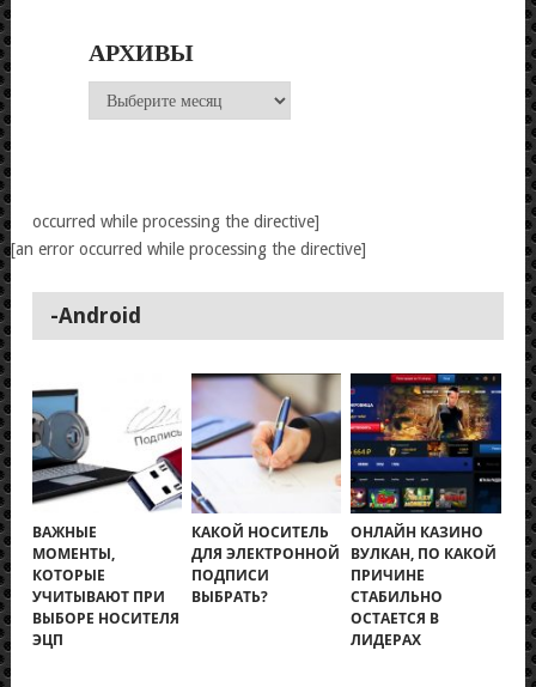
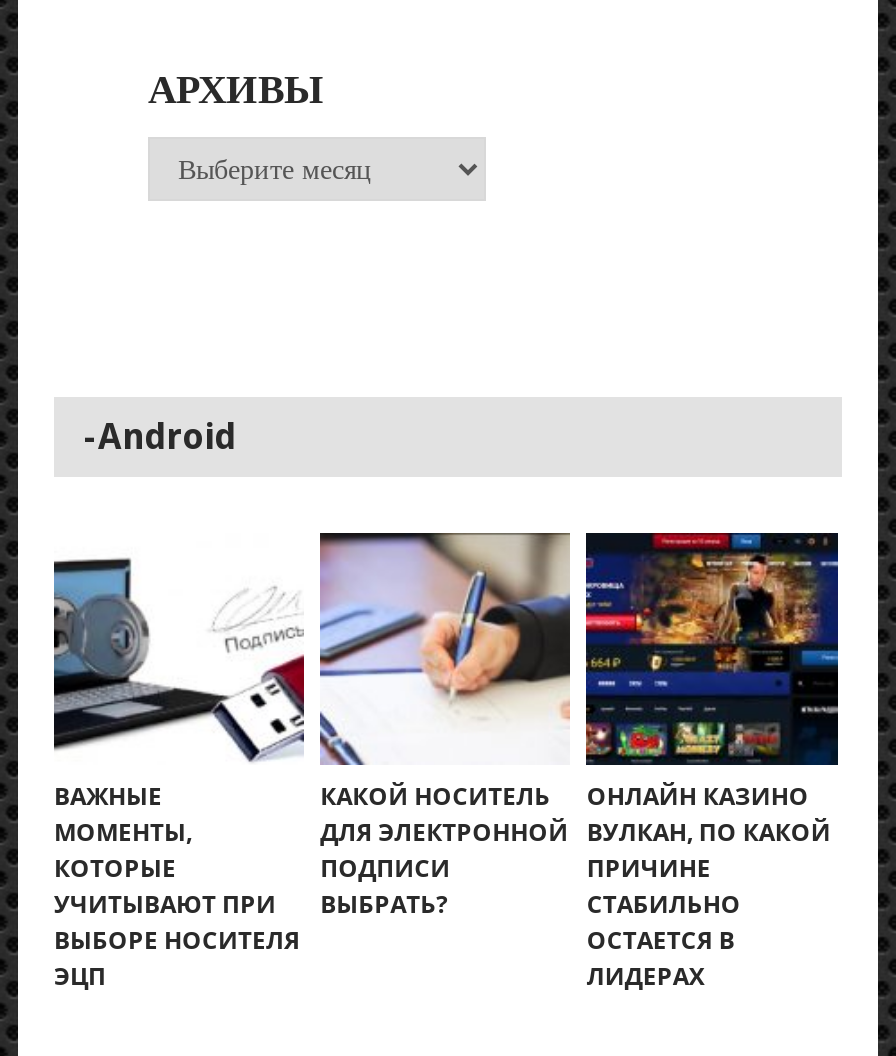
[11,212,366,259] occurred while processing the directive] | [an error occurred while processing the directive] -> none

